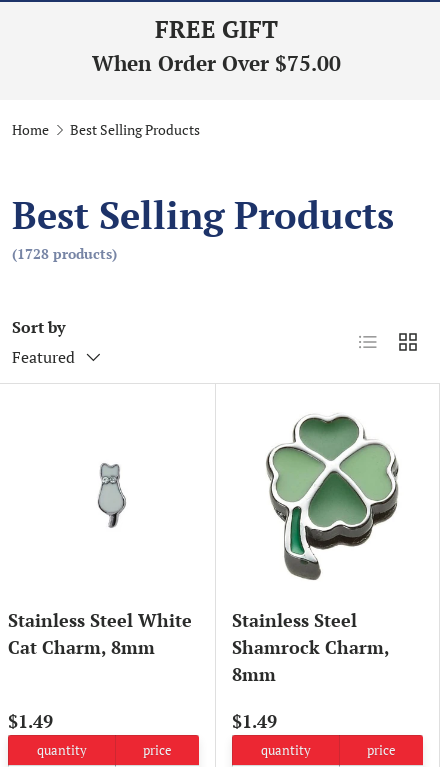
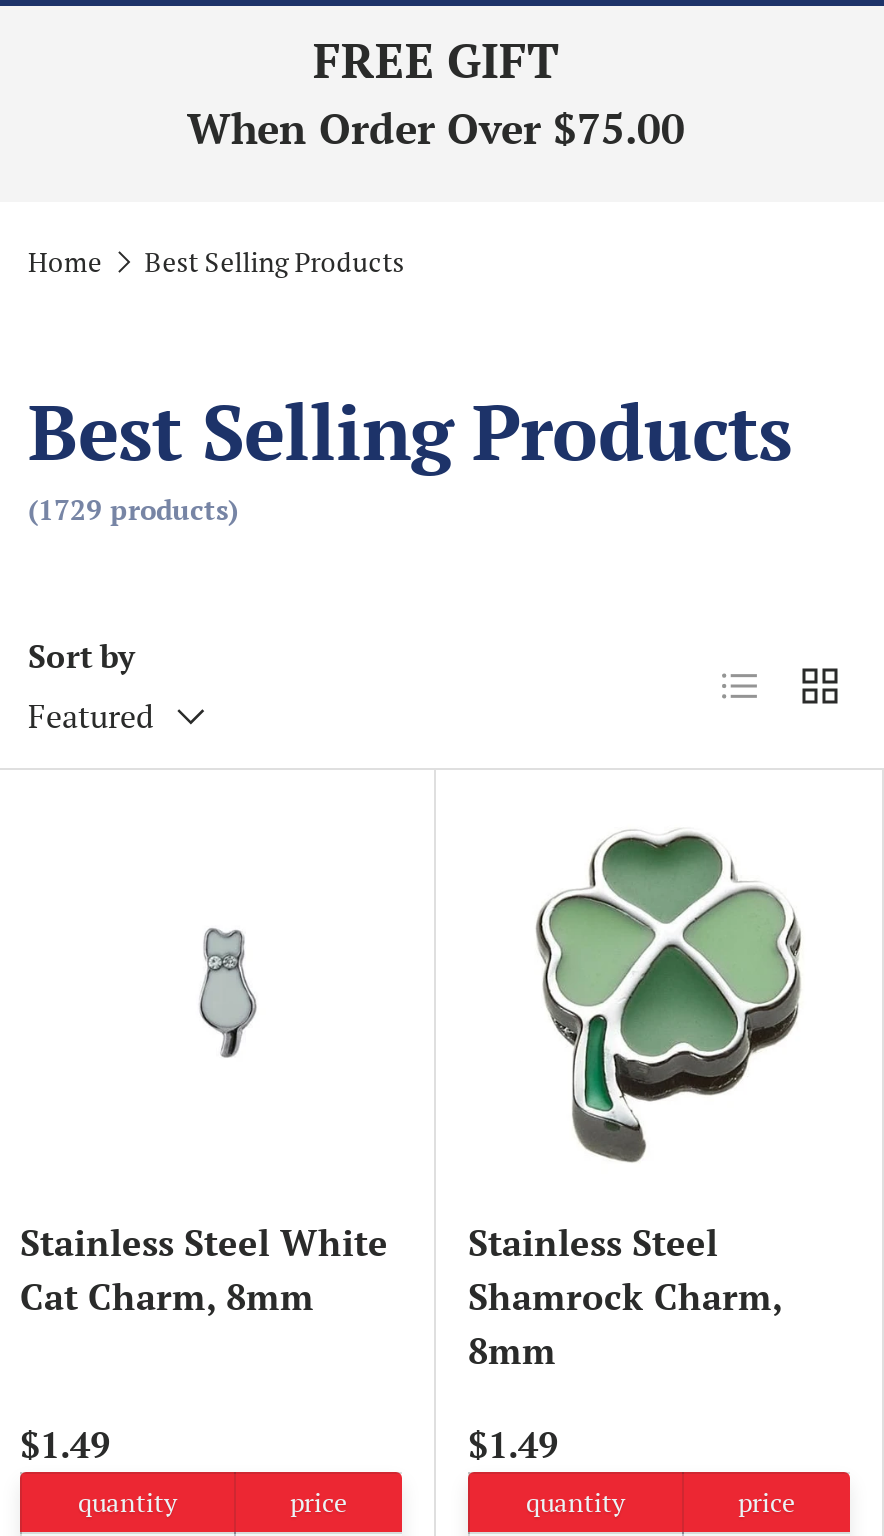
[12,244,117,263] (1728 products) -> [28,490,238,528] (1729 products)

